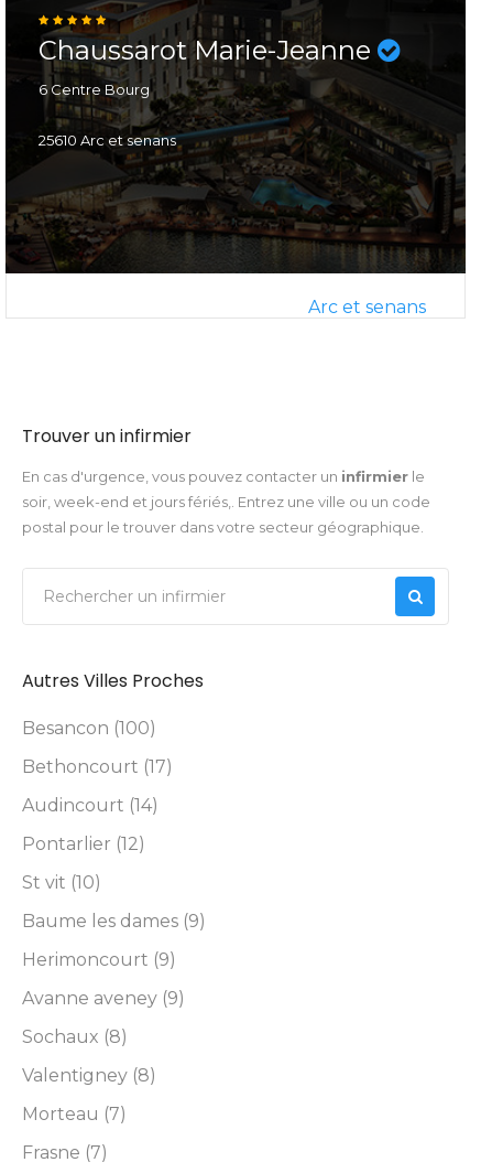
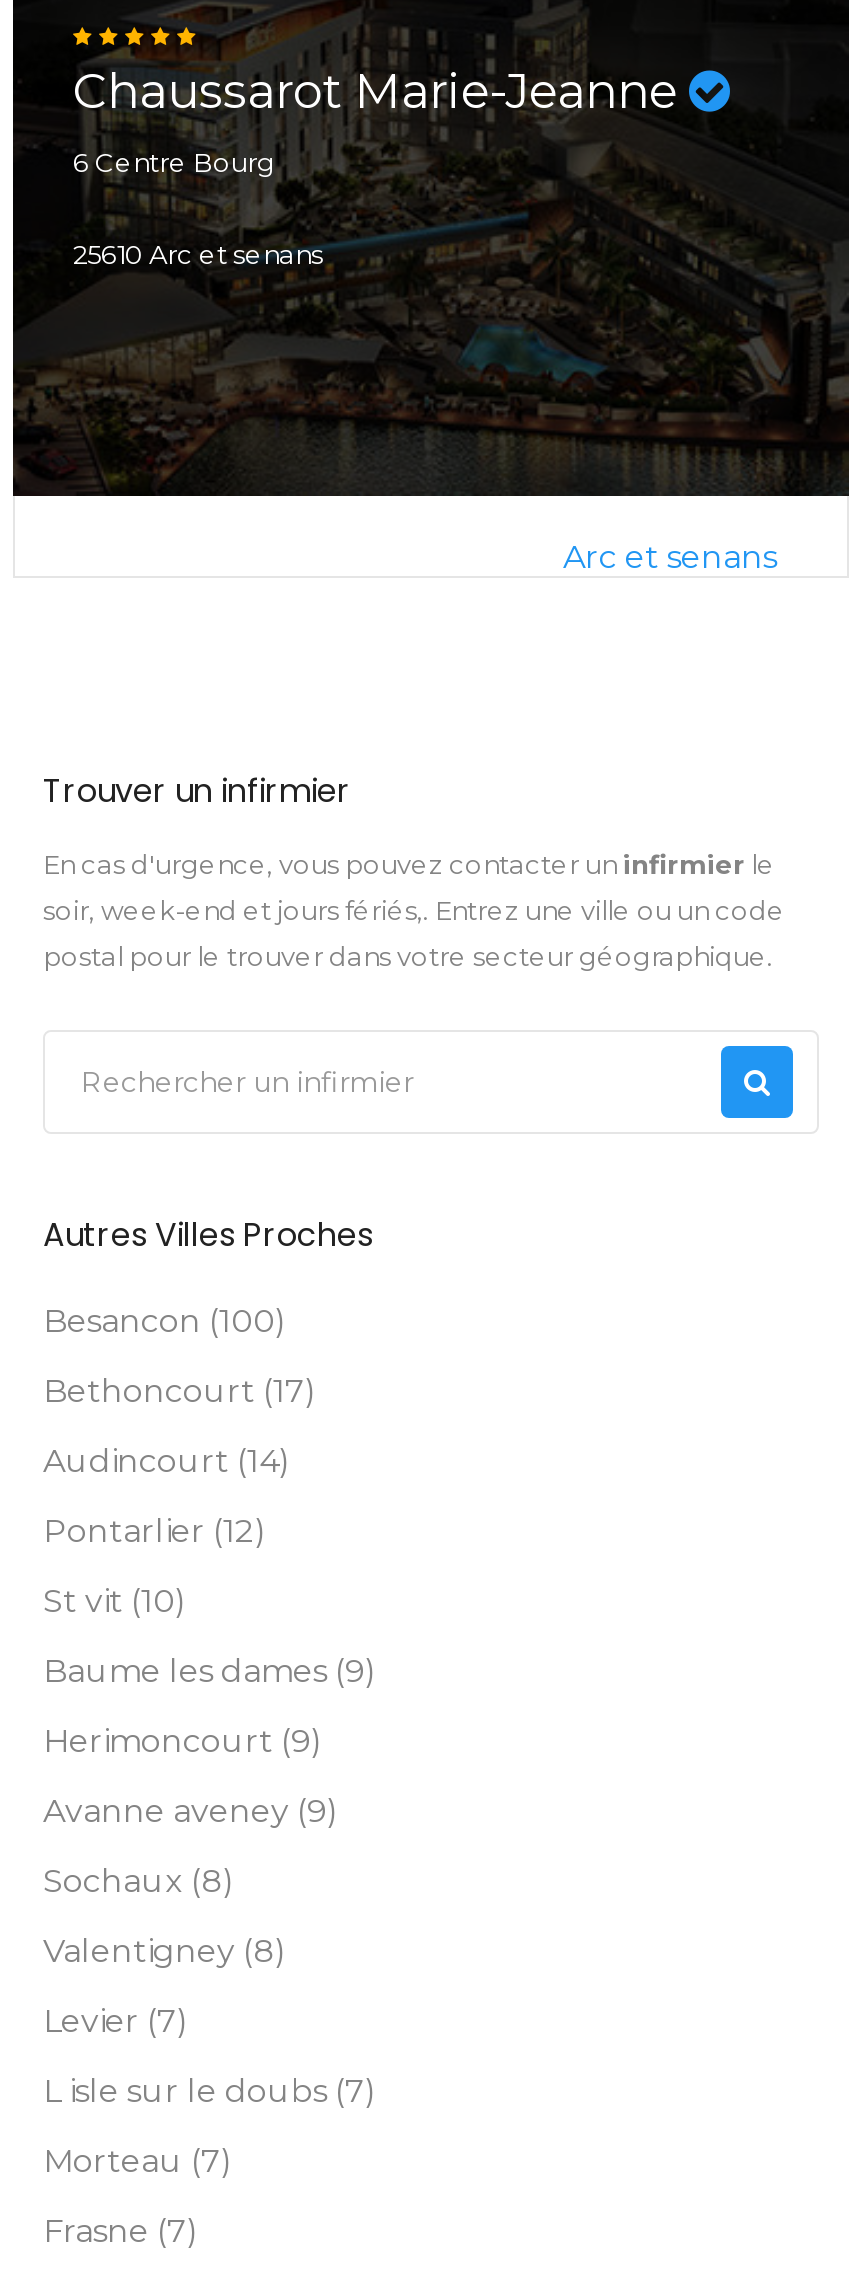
none -> [43,2003,377,2111] Levier (7) | L isle sur le doubs (7)

